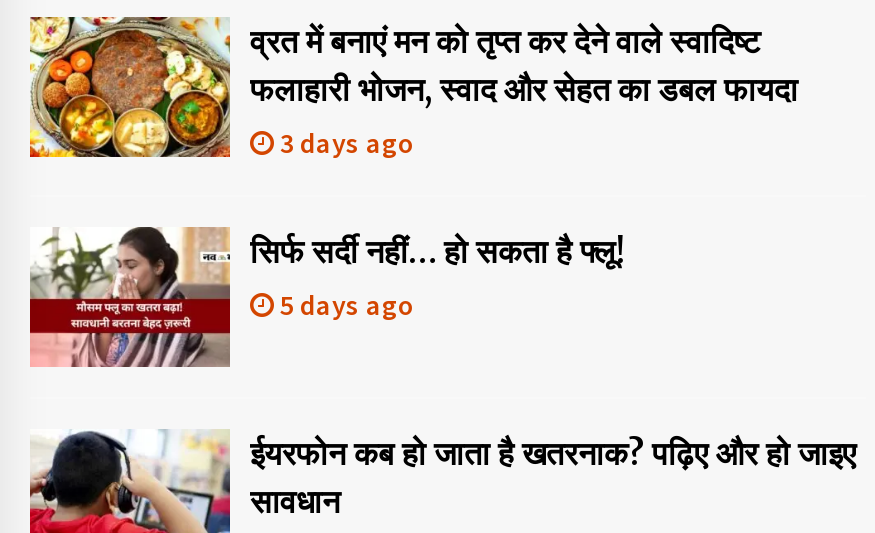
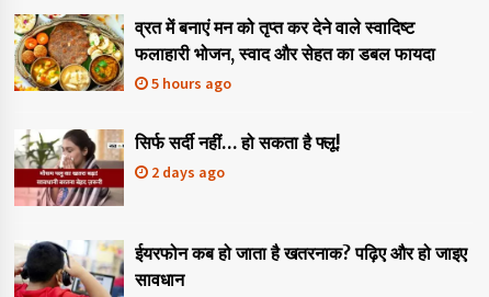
[274,125,414,161] 3 days ago -> [148,74,231,93] 5 hours ago
[274,287,414,323] 5 days ago -> [148,162,225,182] 2 days ago

